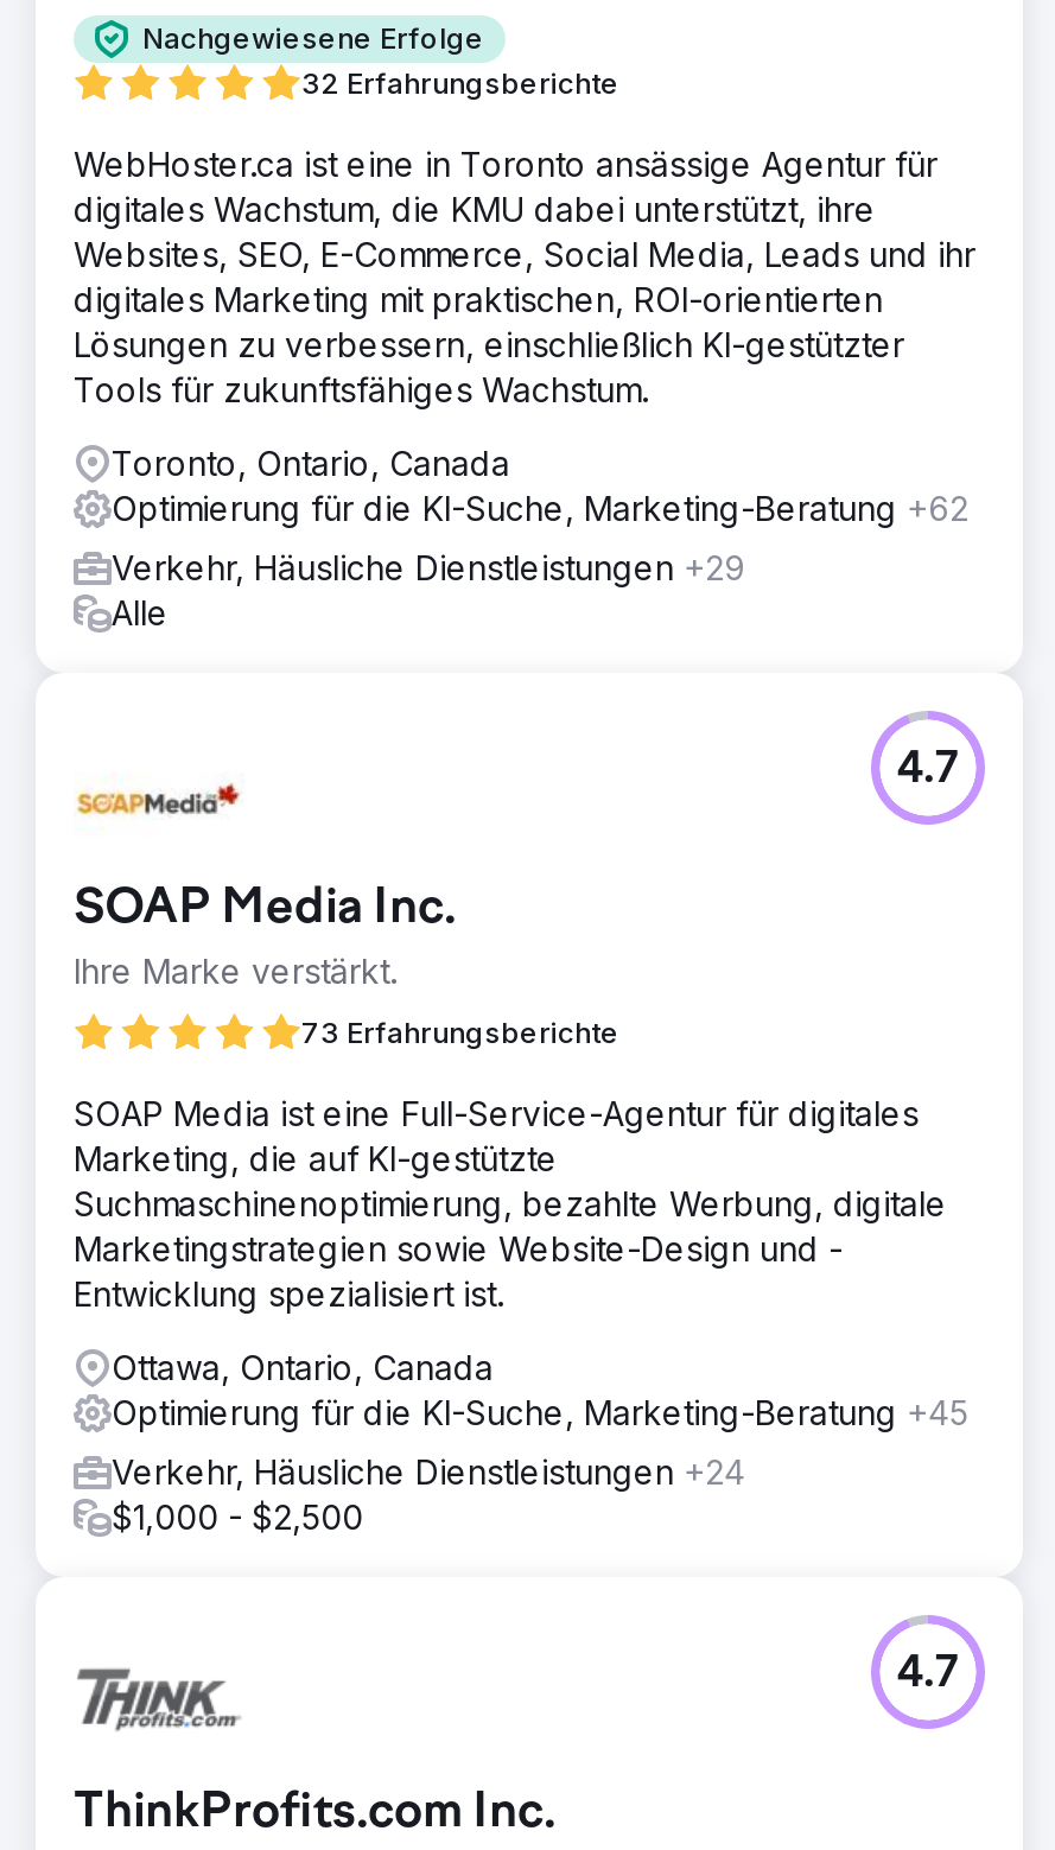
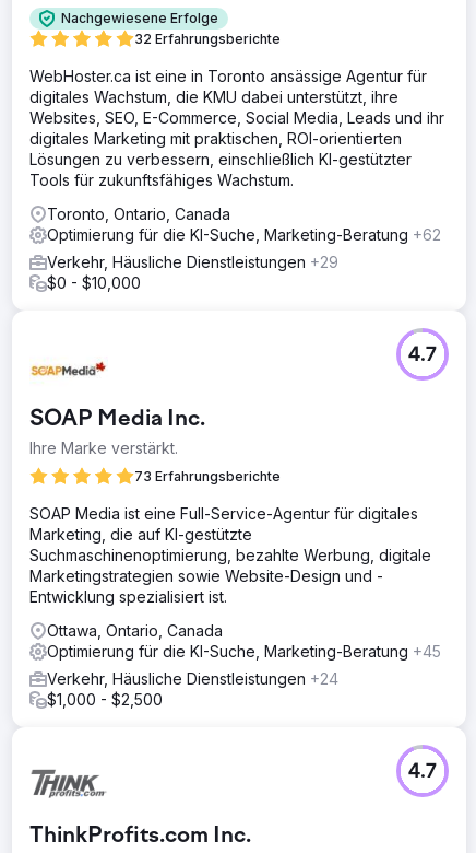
[112,591,169,632] Alle -> [47,273,141,292] $0 - $10,000

